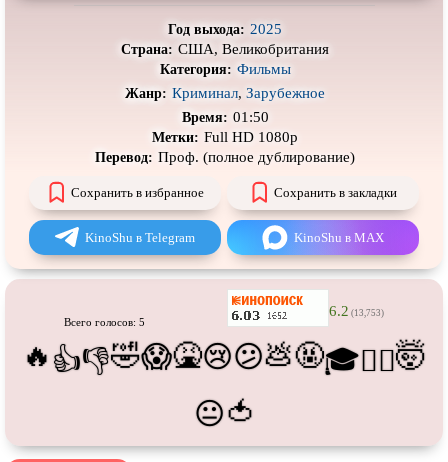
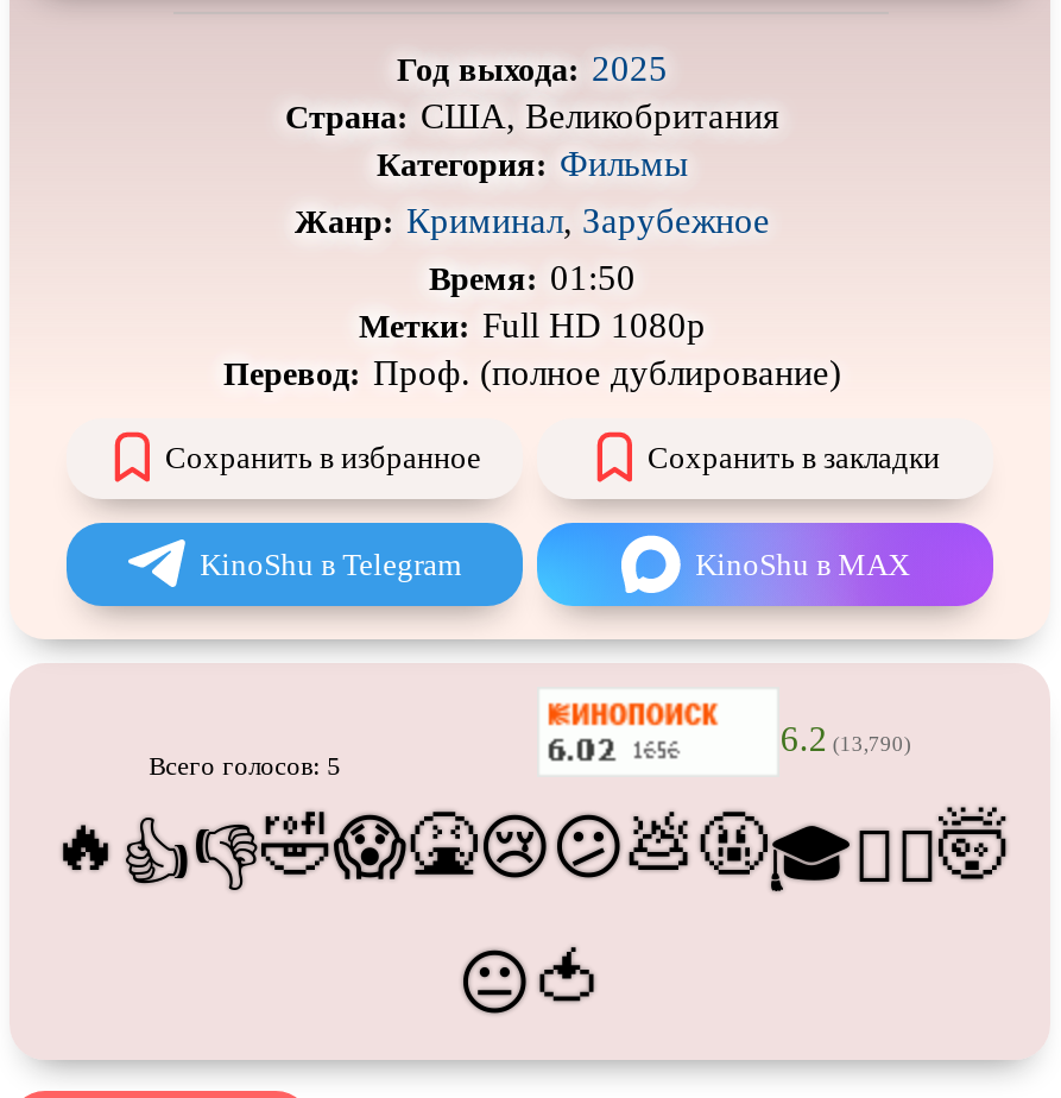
[329,302,384,318] 6.2 (13,753) -> [780,719,911,757] 6.2 (13,790)

